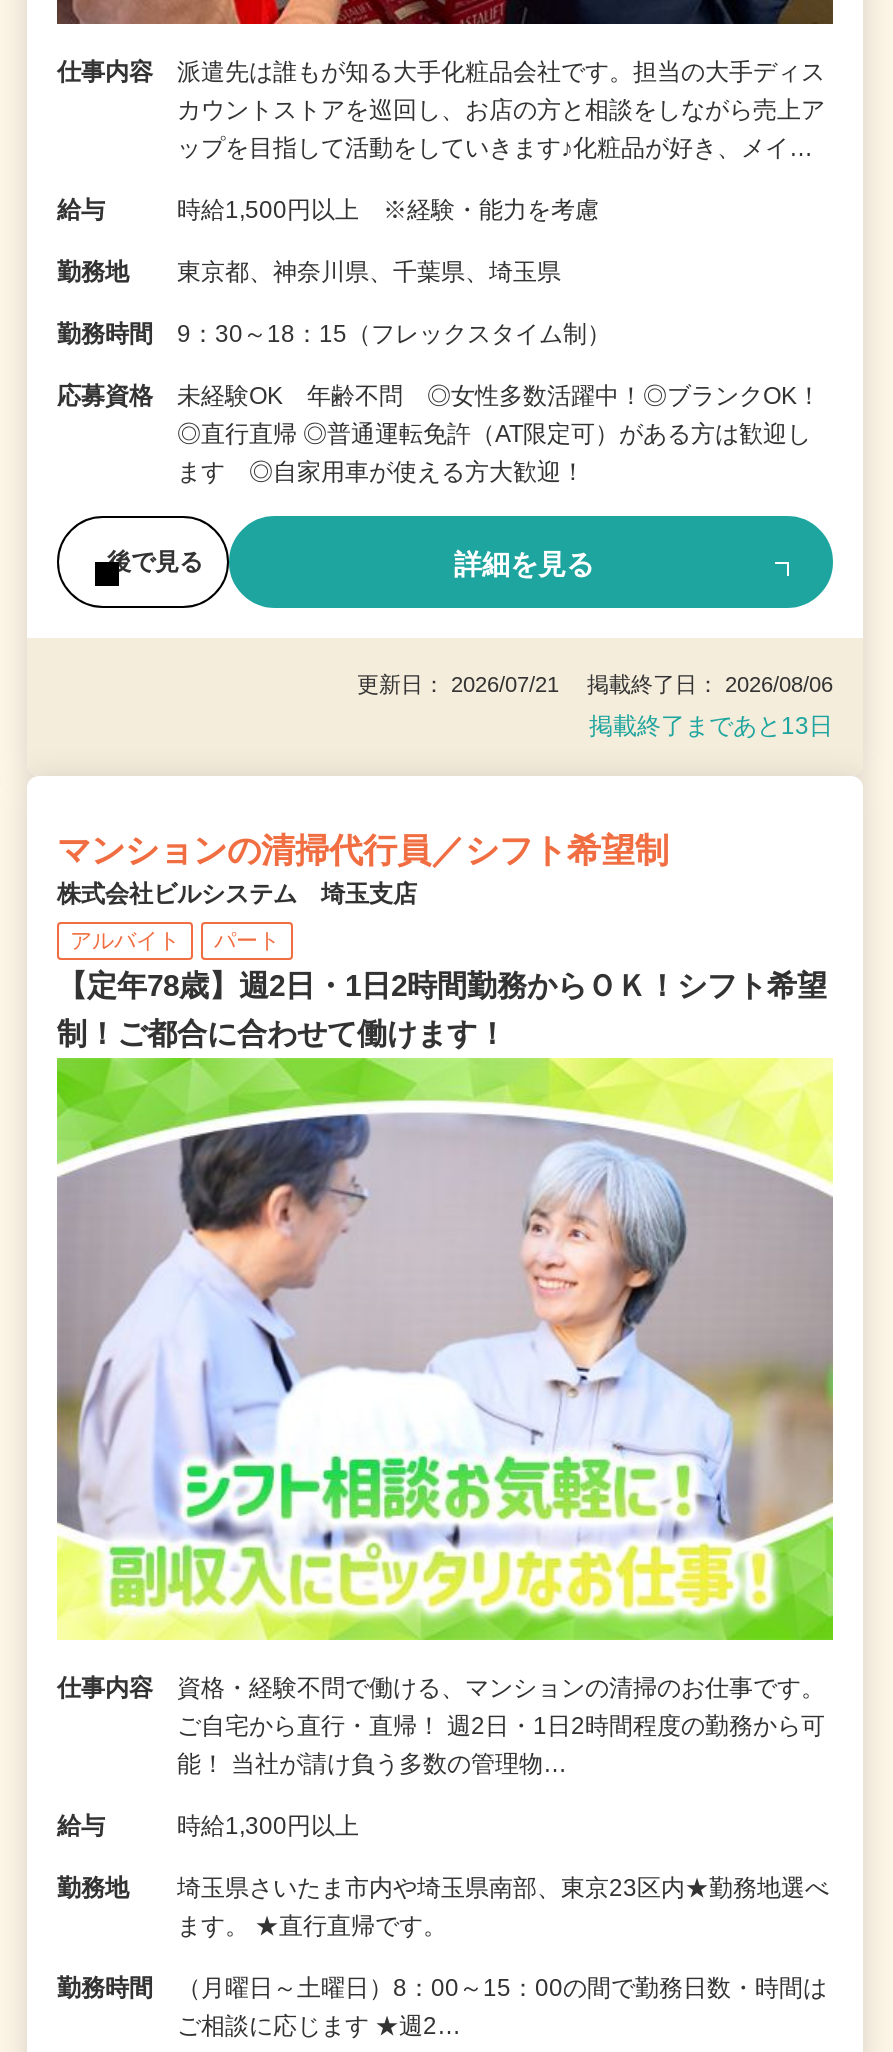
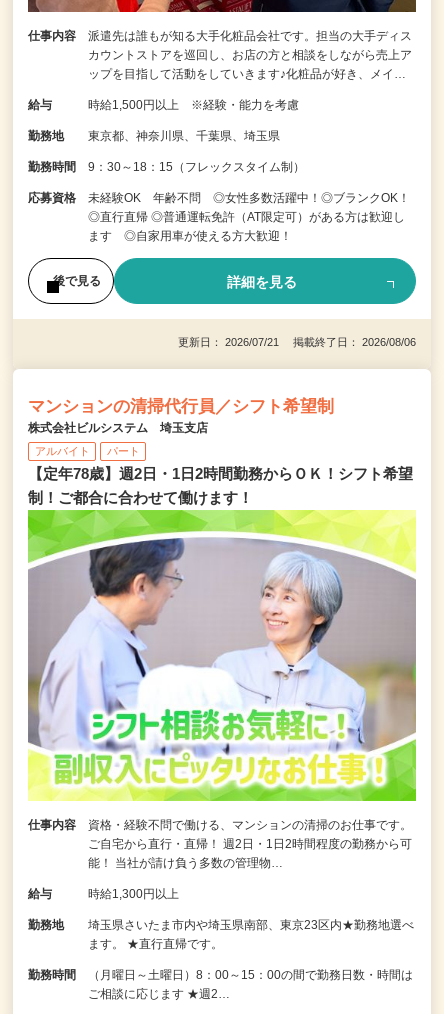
[589,712,833,740] 掲載終了まであと13日 -> none

